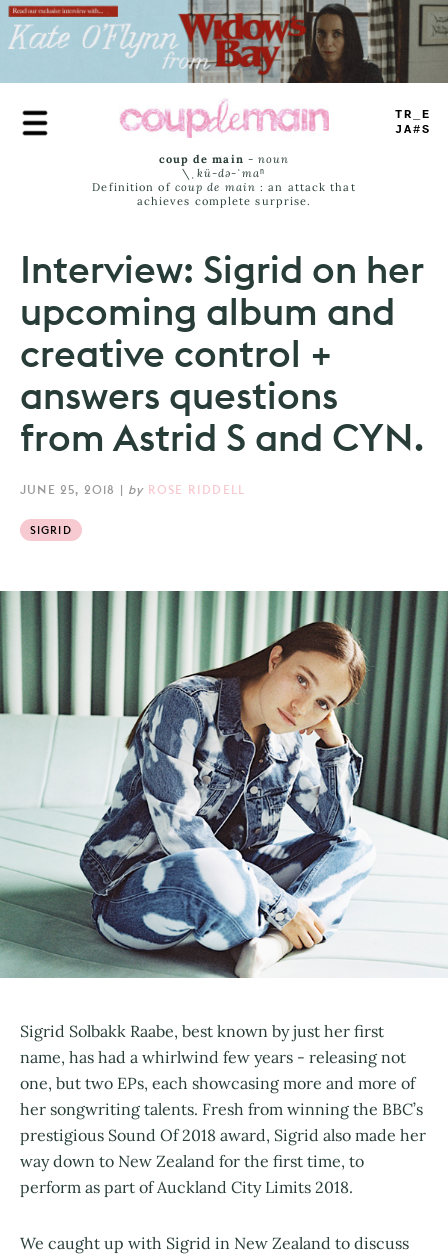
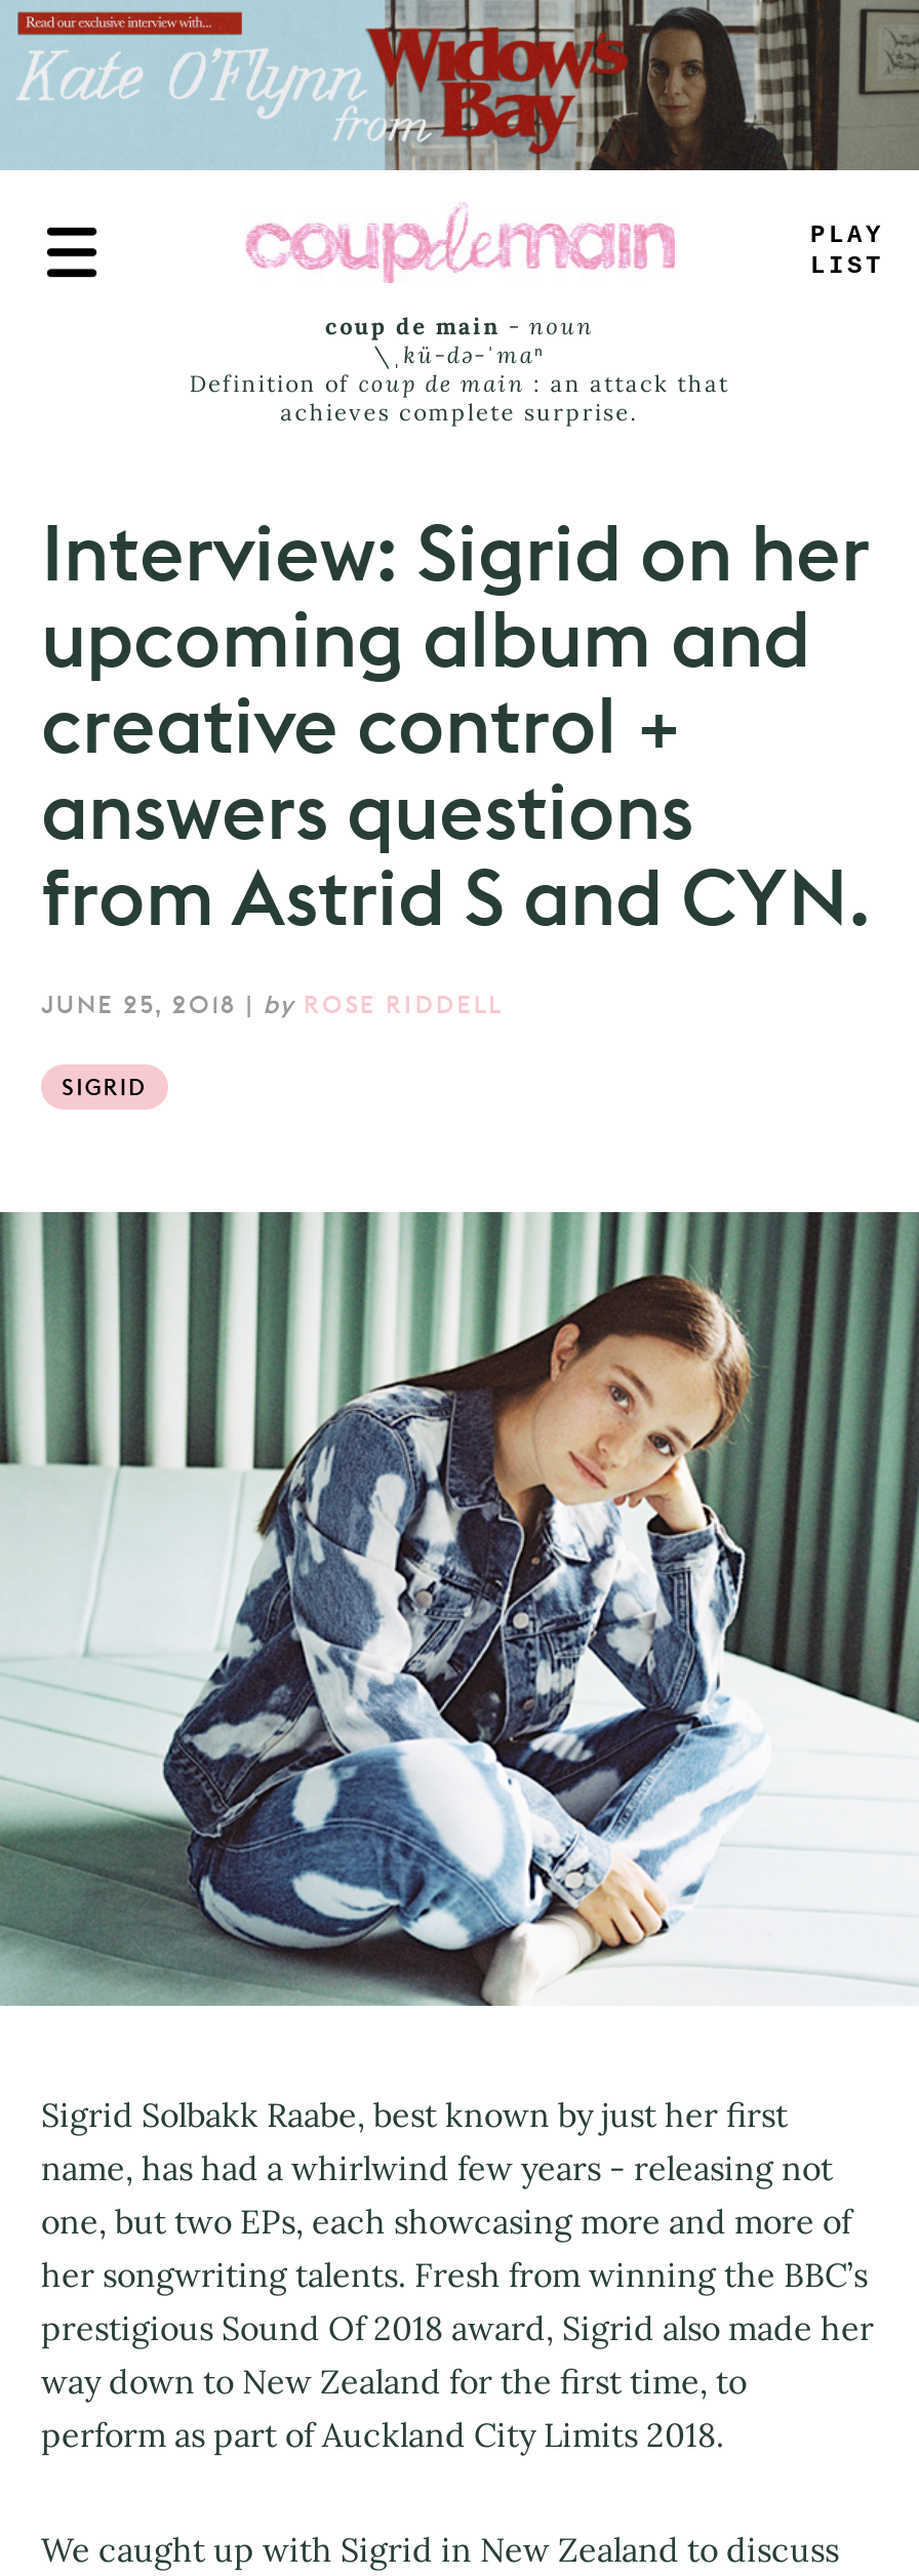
[395,107,431,136] TRUE | JAMS -> [810,220,884,280] PLAY | LI > T

